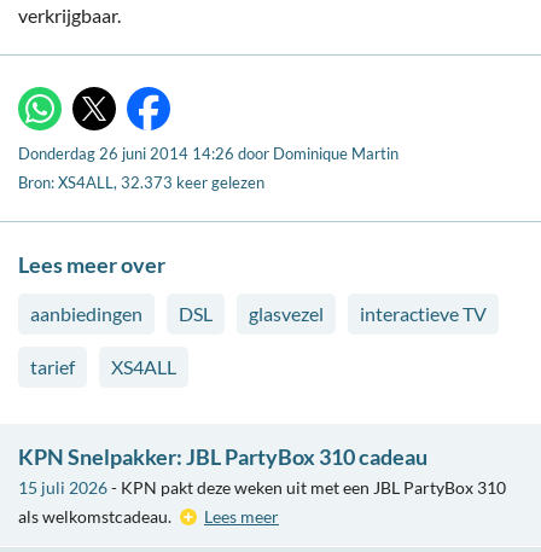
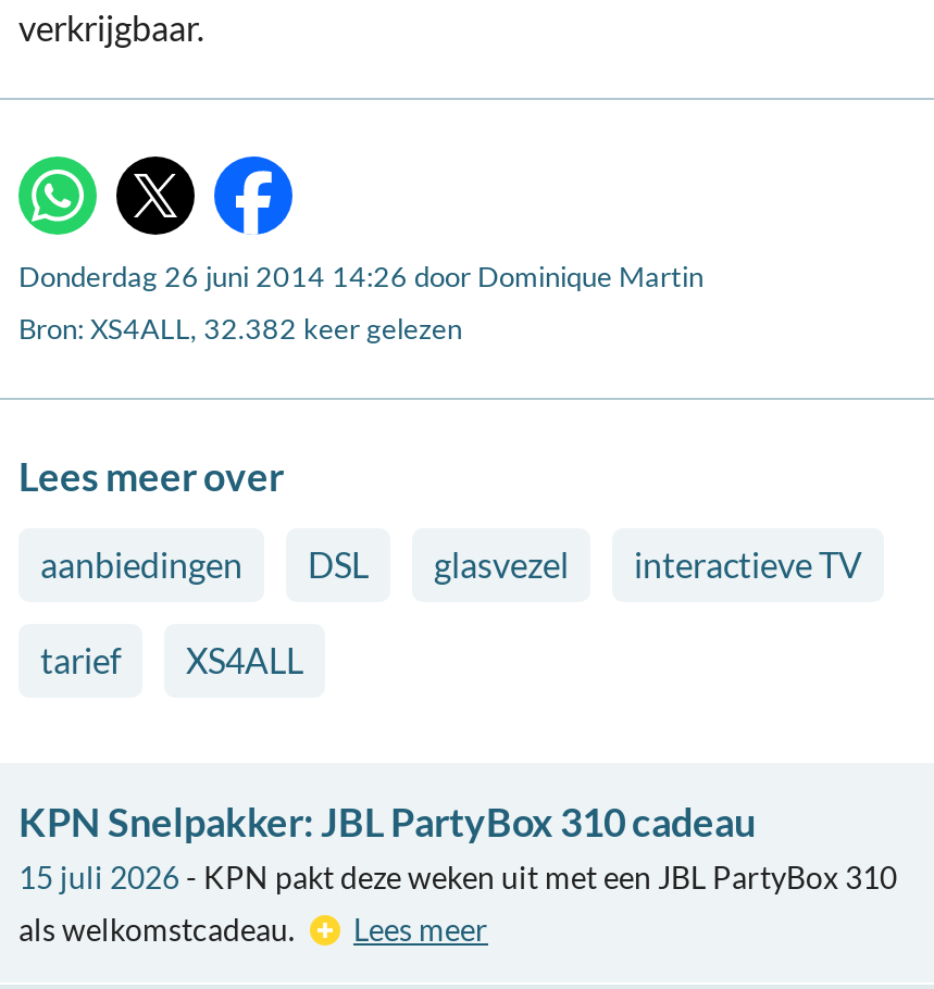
[18,173,264,192] Bron: XS4ALL, 32.373 keer gelezen -> [18,311,462,346] Bron: XS4ALL, 32.382 keer gelezen

